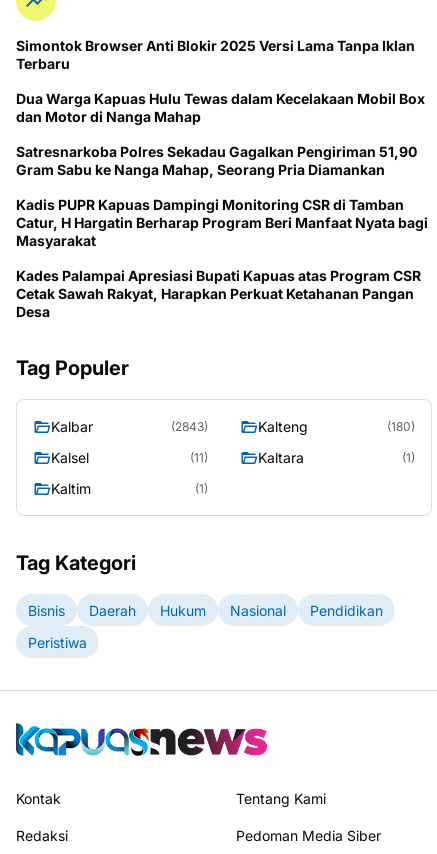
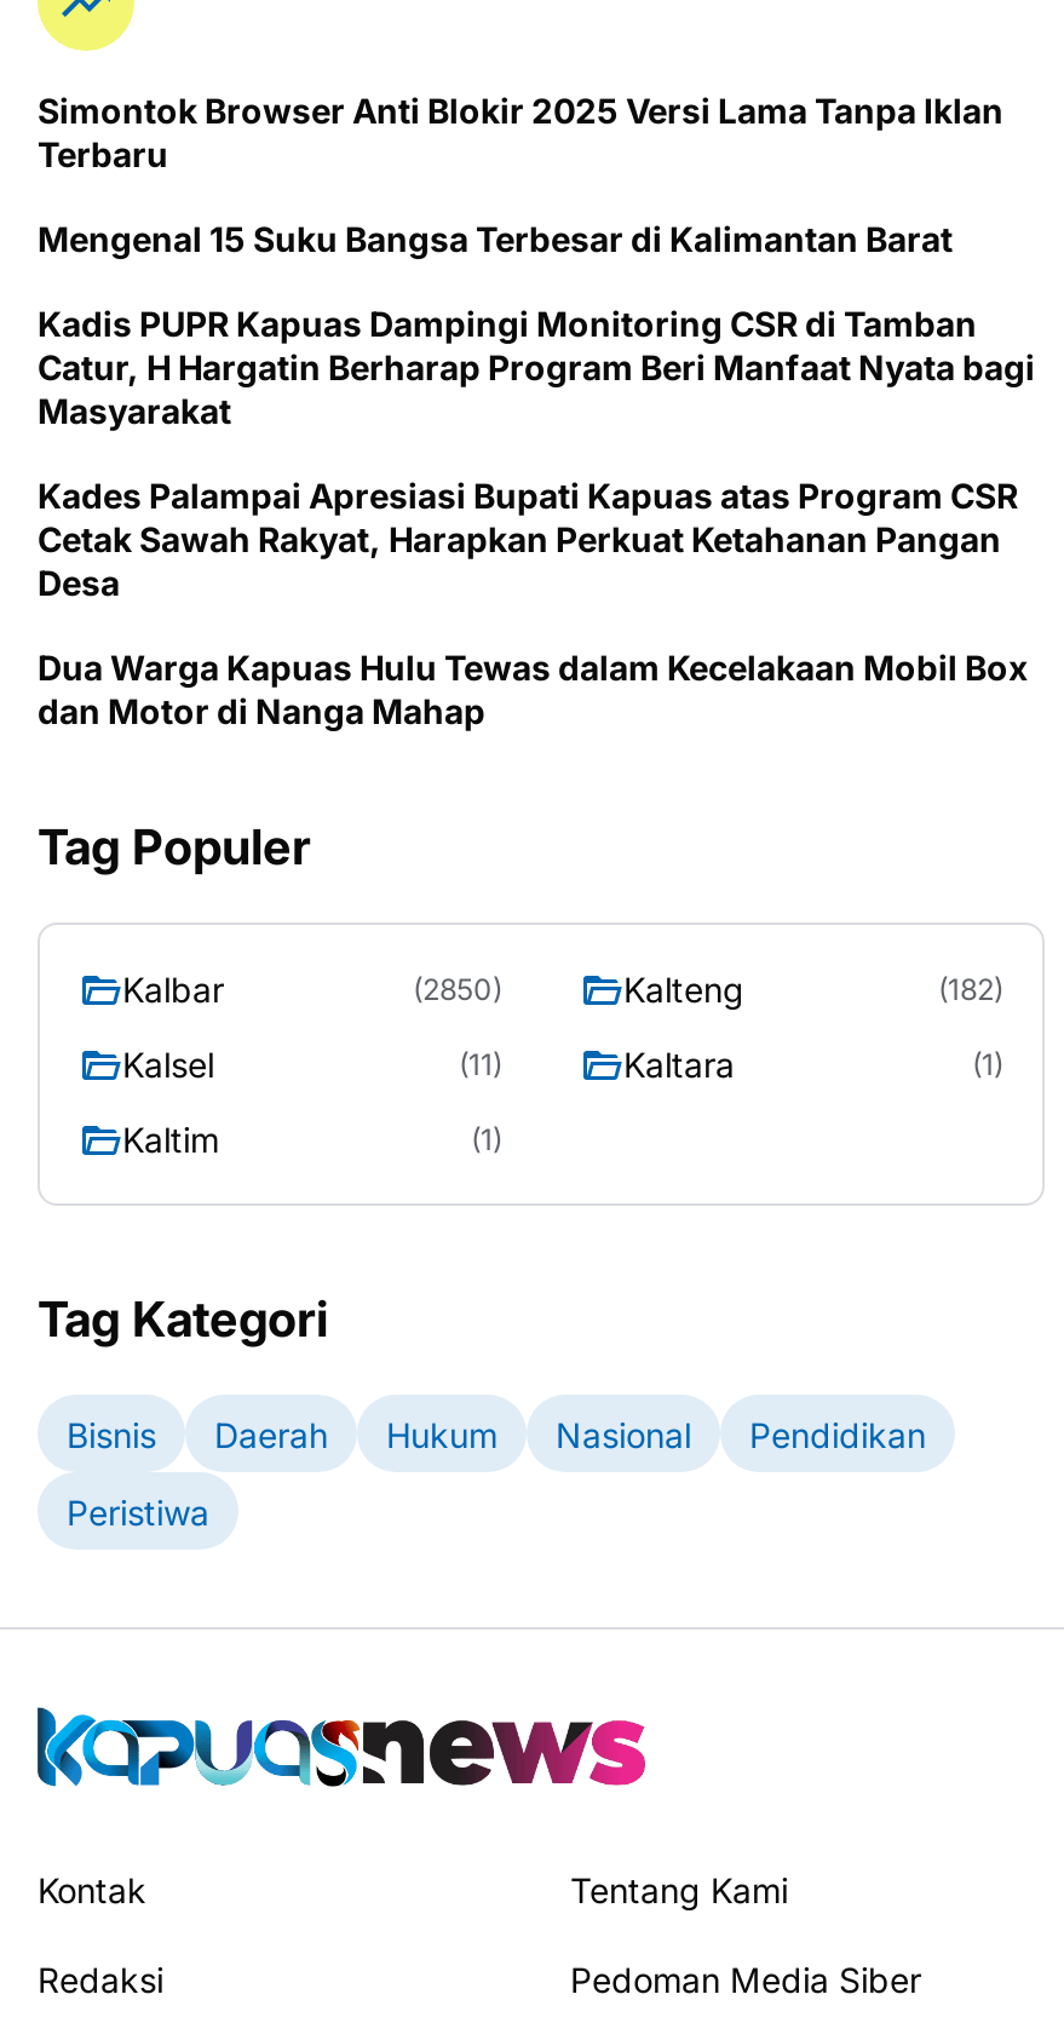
moved [16,90,425,125] -> [38,647,1028,731]: Dua Warga Kapuas Hulu Tewas dalam Kecelakaan Mobil Box | dan Motor di Nanga Mahap
[16,143,417,178] Satresnarkoba Polres Sekadau Gagalkan Pengiriman 51,90 | Gram Sabu ke Nanga Mahap, Seorang Pria Diamankan -> [38,218,953,259] Mengenal 15 Suku Bangsa Terbesar di Kalimantan Barat
moved [16,196,428,320] -> [38,303,1035,603]: Kadis PUPR Kapuas Dampingi Monitoring CSR di Tamban | Catur, H Hargatin Berharap Program Beri Manfaat Nyata bagi | Masyarakat | Kades Palampai Apresiasi Bupati Kapuas atas Program CSR | Cetak Sawah Rakyat, Harapkan Perkuat Ketahanan Pangan | Desa
[171,419,208,434] (2843) -> [413,970,502,1006] (2850)
[387,419,415,434] (180) -> [938,970,1003,1006] (182)

